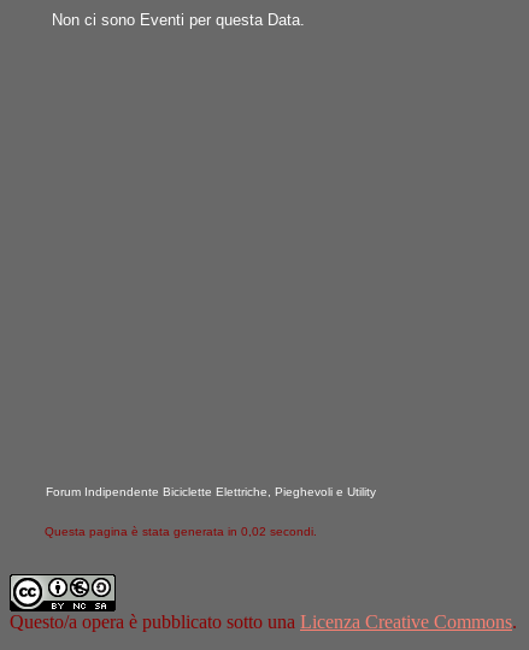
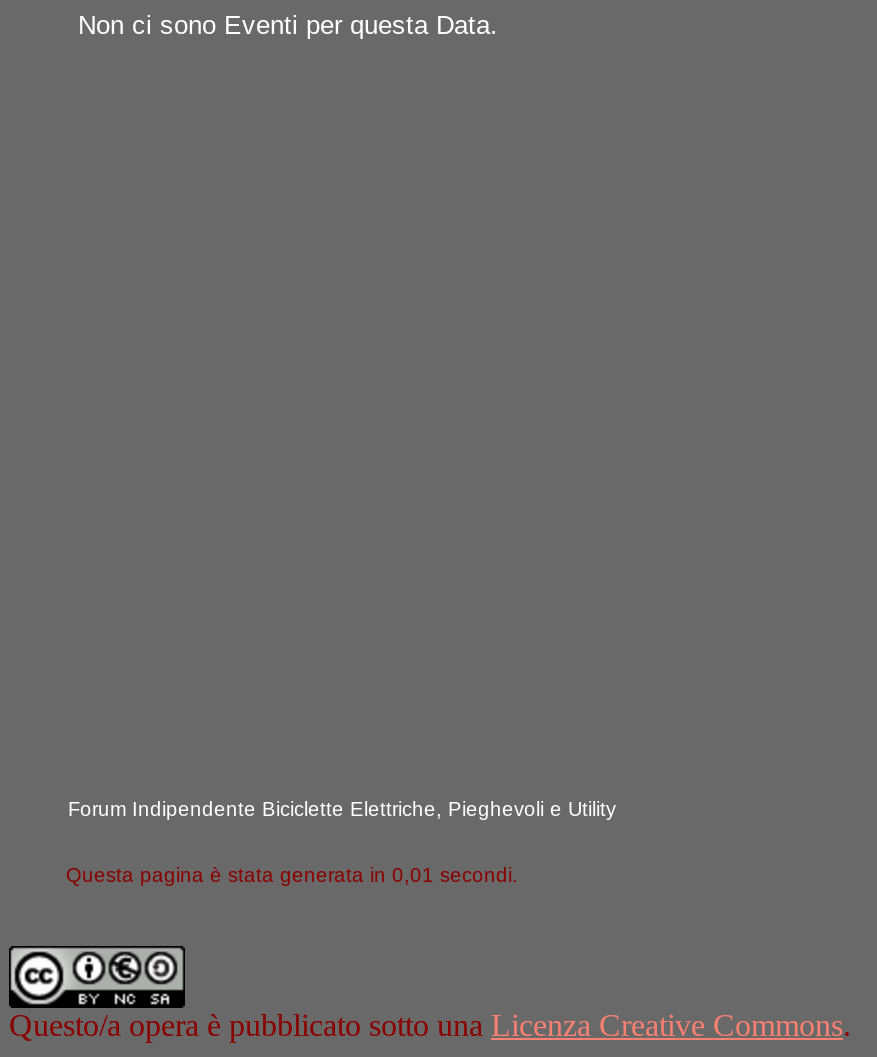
[44,525,316,538] Questa pagina è stata generata in 0,02 secondi. -> [66,864,518,886] Questa pagina è stata generata in 0,01 secondi.

